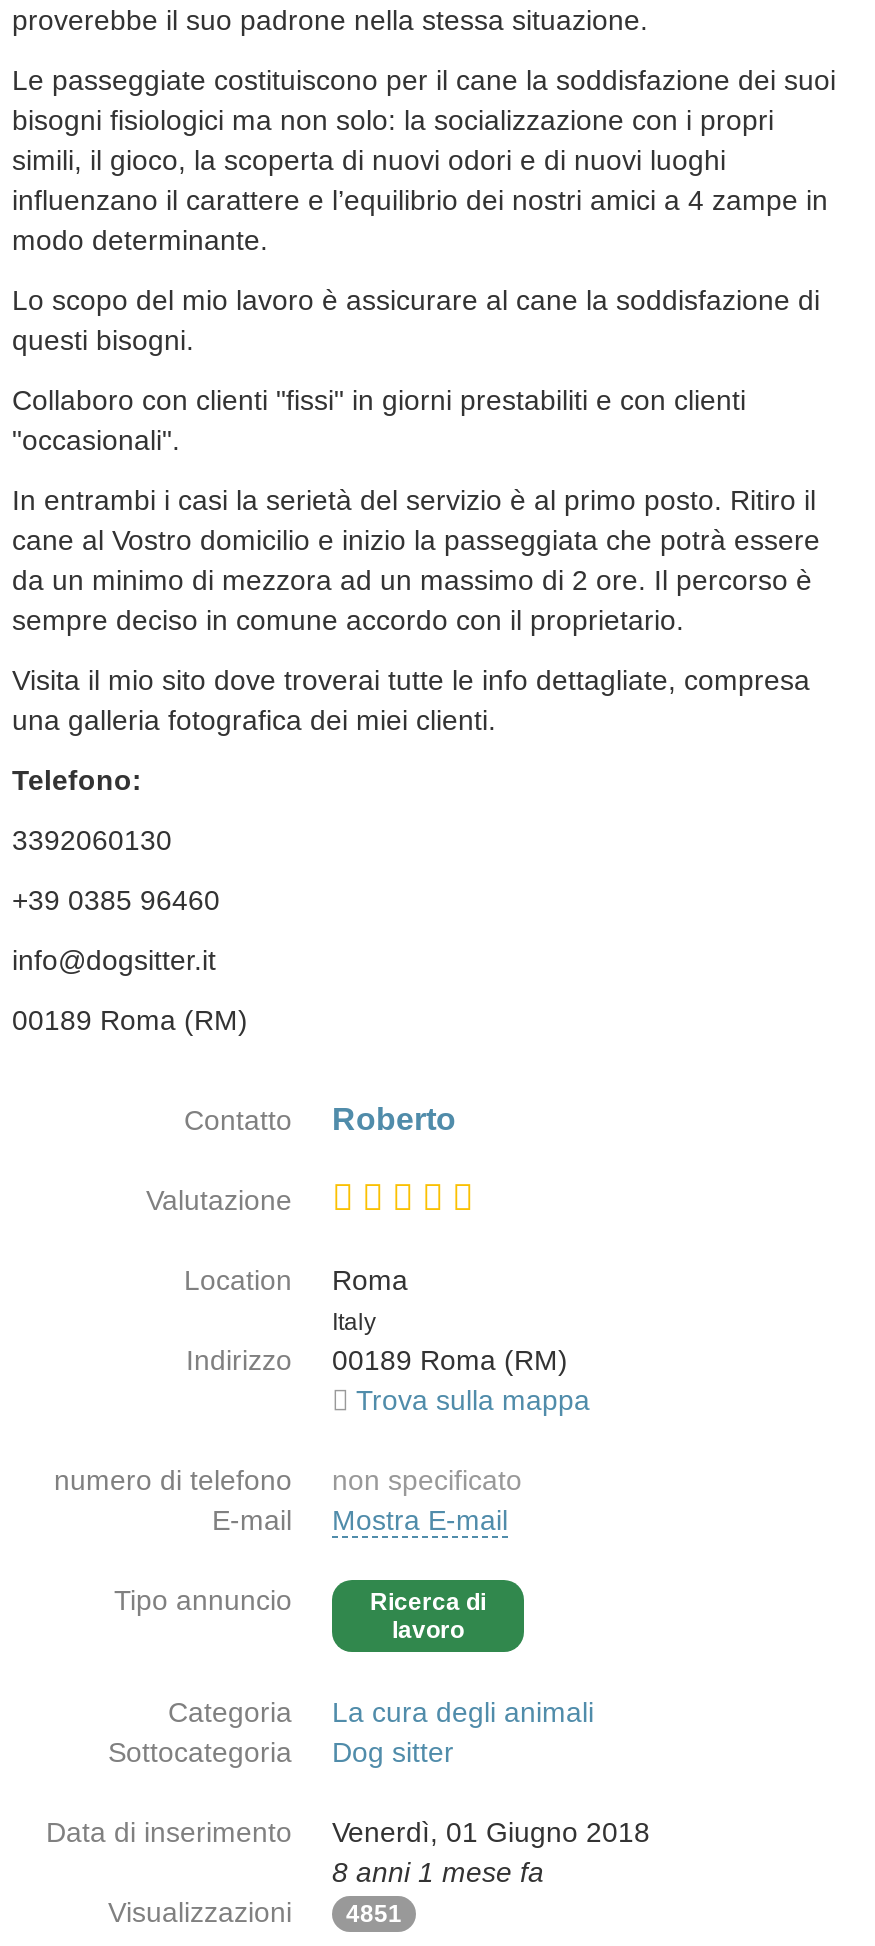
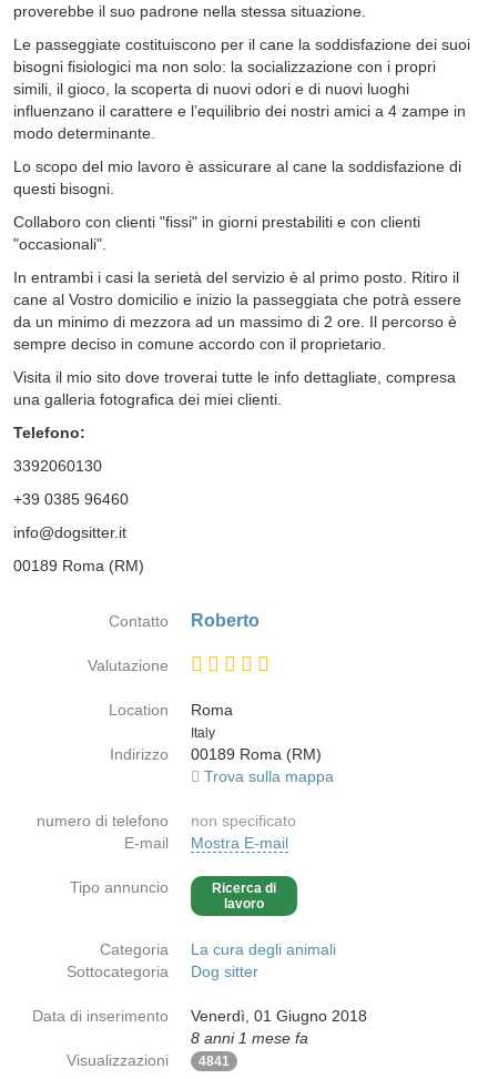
[108,1896,402,1928] Visualizzazioni 4851 -> [67,1051,230,1069] Visualizzazioni 4841

